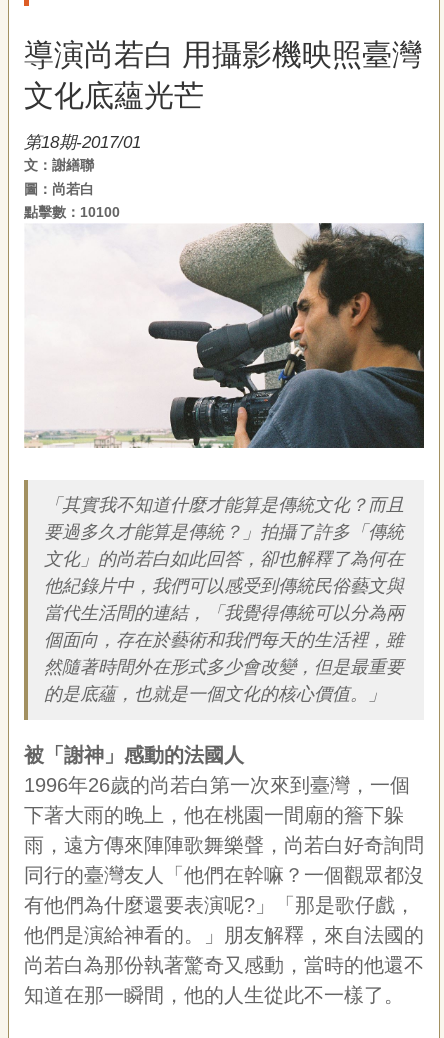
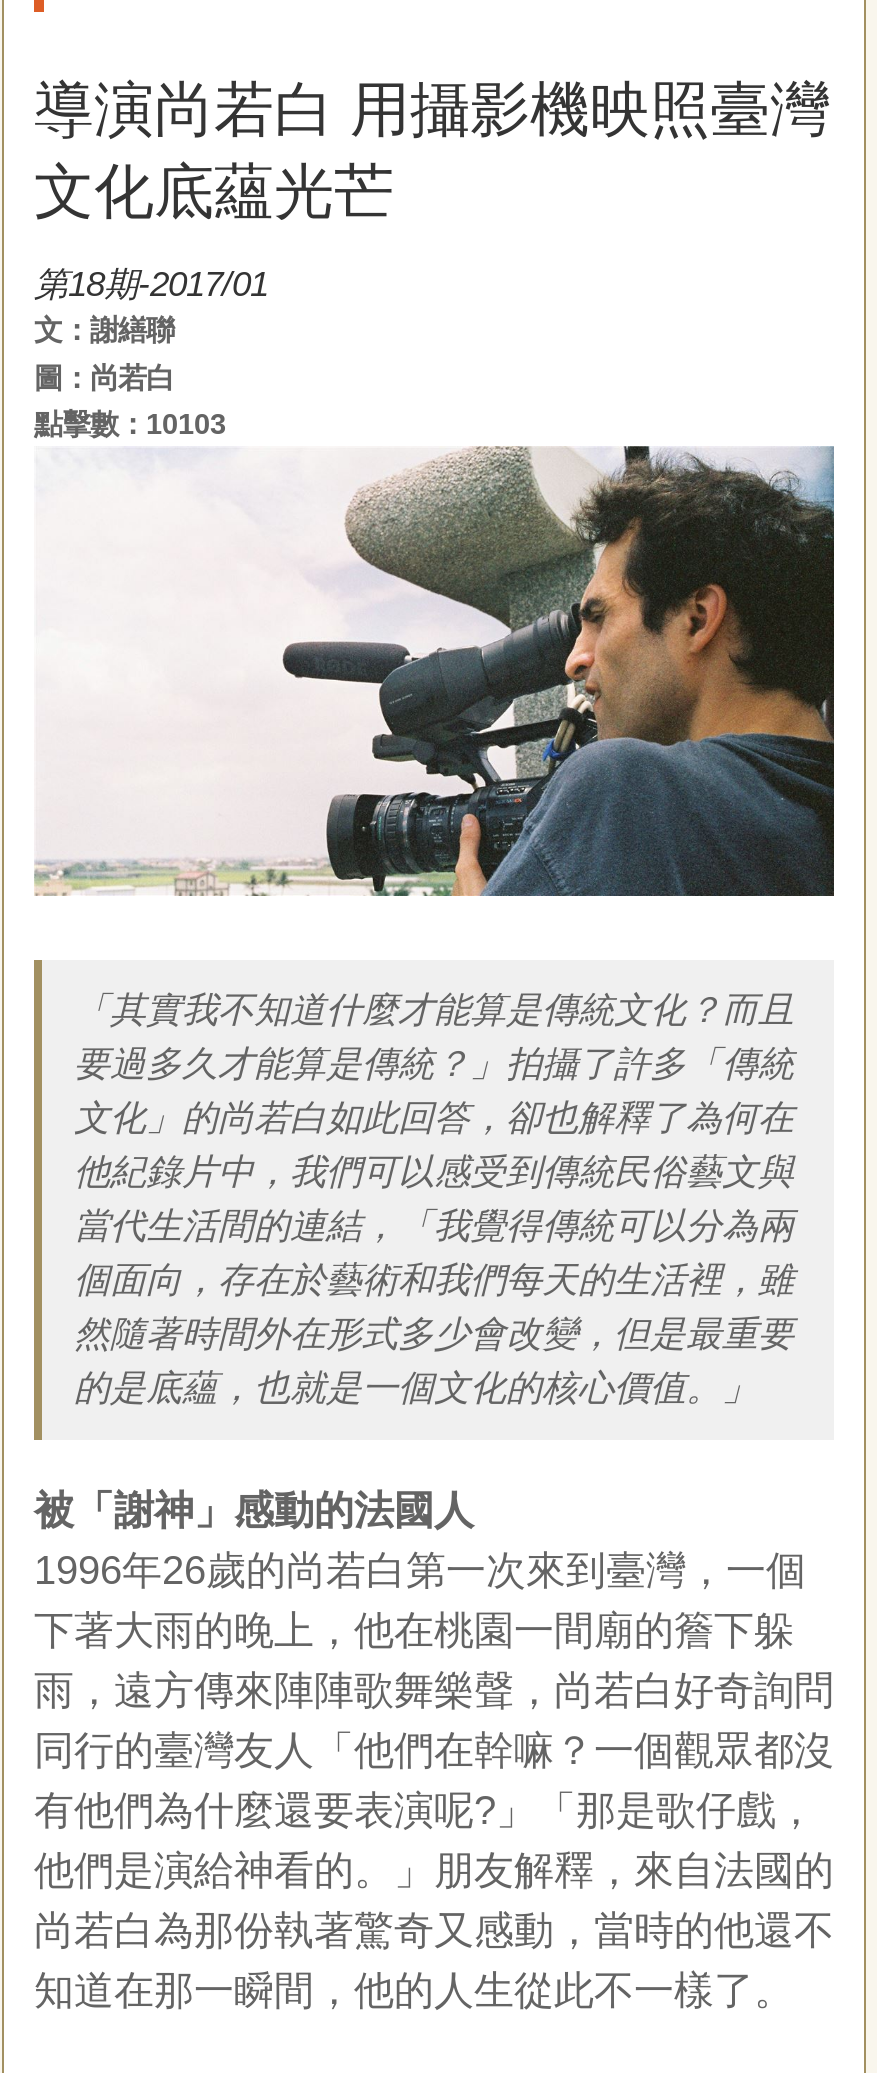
[24,204,120,220] 點擊數：10100 -> [34,408,226,440] 點擊數：10103

